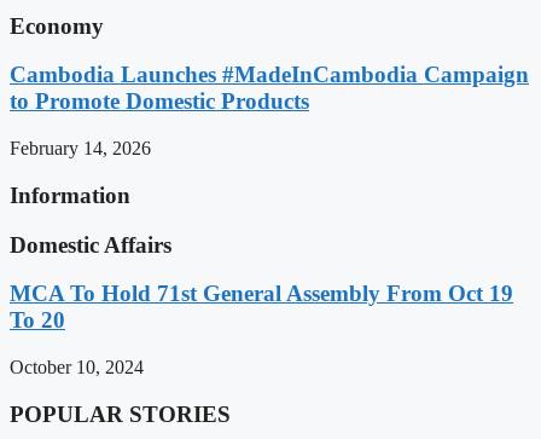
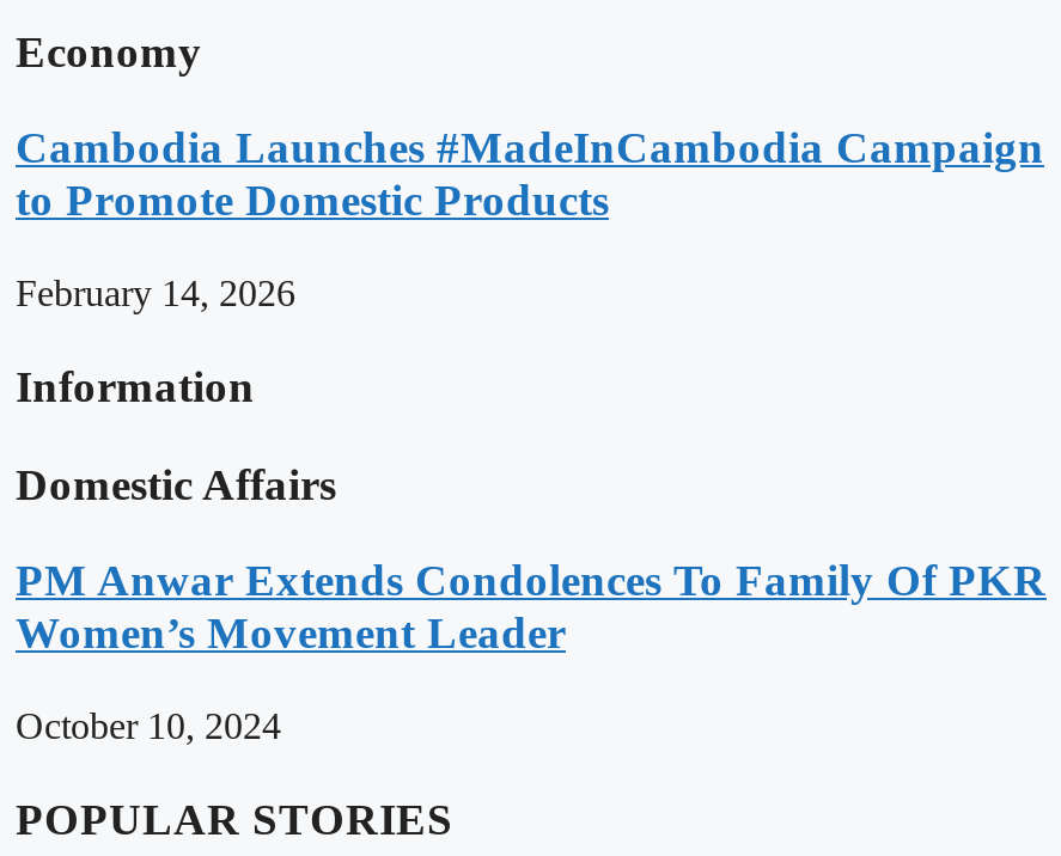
[10,281,513,333] MCA To Hold 71st General Assembly From Oct 19 | To 20 -> [16,555,1047,658] PM Anwar Extends Condolences To Family Of PKR | Women’s Movement Leader

